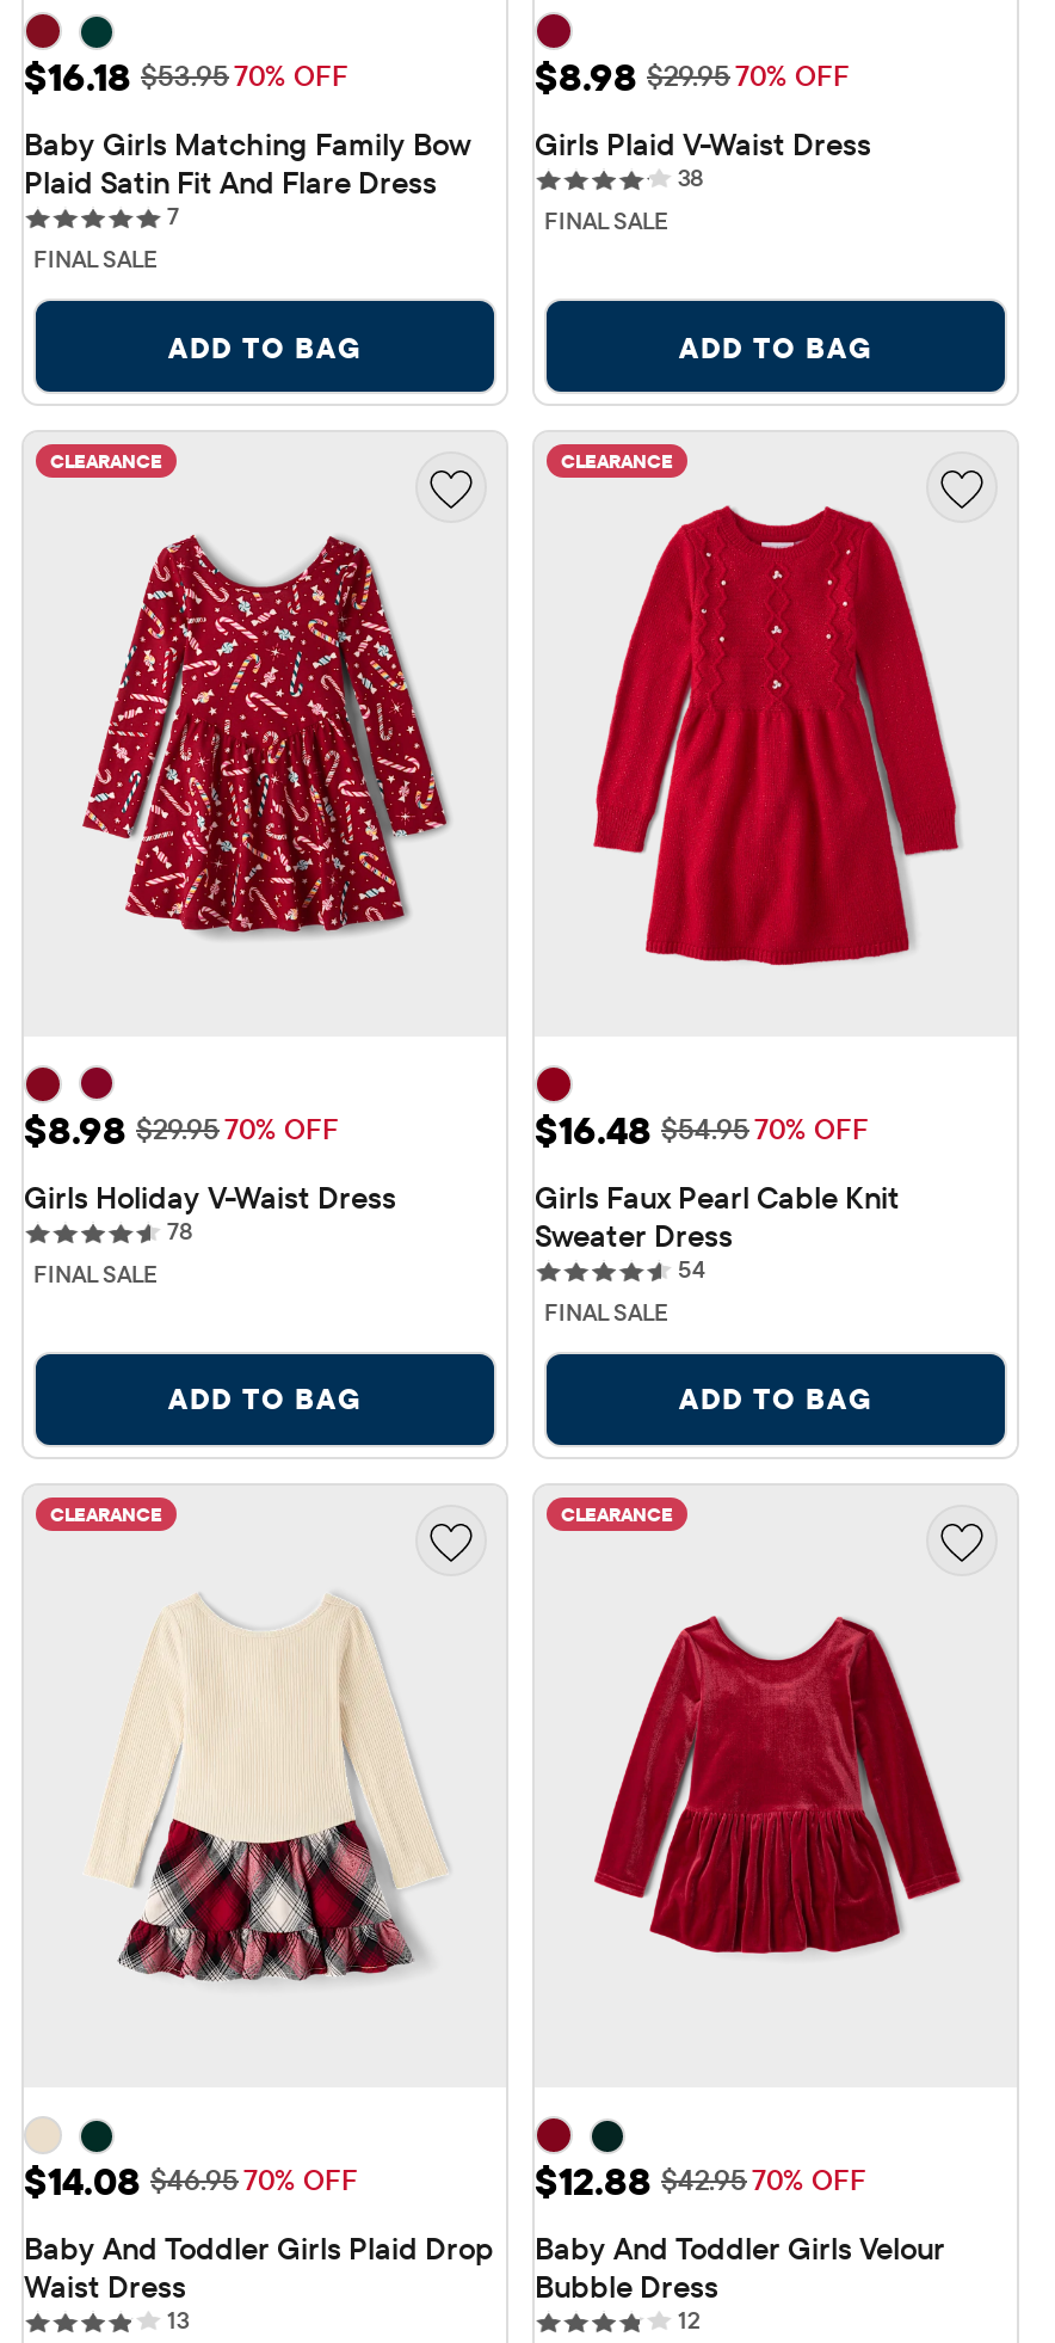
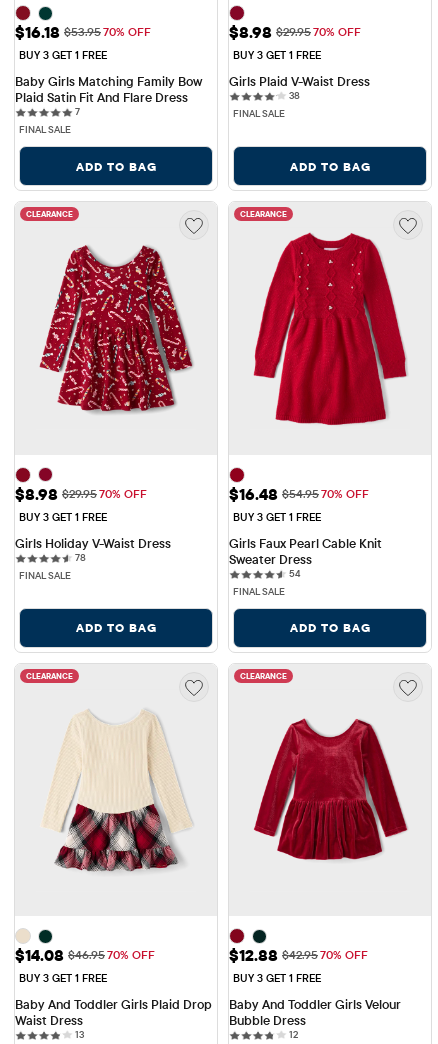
none -> [19,48,107,62] BUY 3 GET 1 FREE
none -> [233,48,321,62] BUY 3 GET 1 FREE
none -> [19,509,107,523] BUY 3 GET 1 FREE
none -> [233,509,321,523] BUY 3 GET 1 FREE
none -> [19,971,107,985] BUY 3 GET 1 FREE
none -> [233,971,321,985] BUY 3 GET 1 FREE

